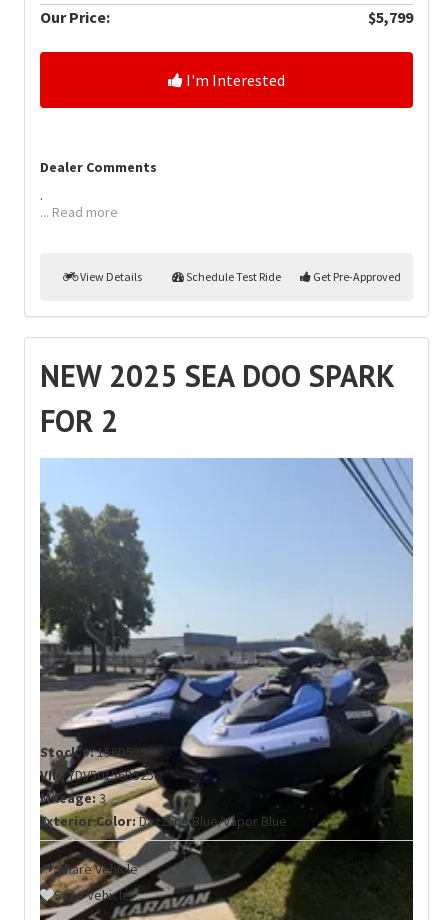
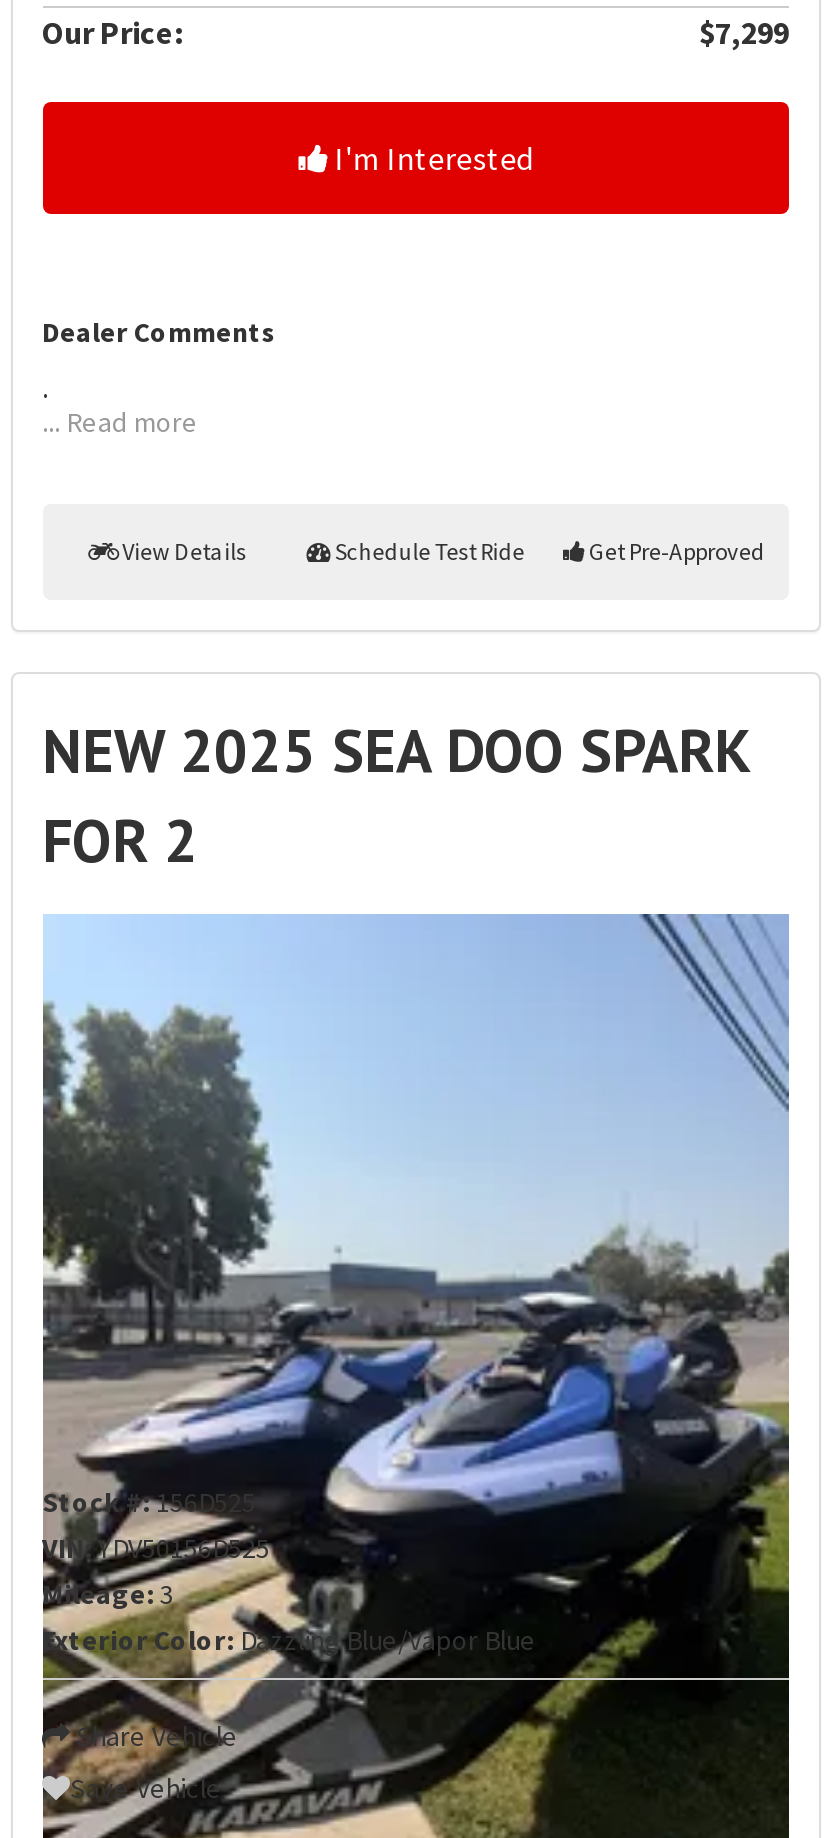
[368,7,413,27] $5,799 -> [699,12,789,52] $7,299

